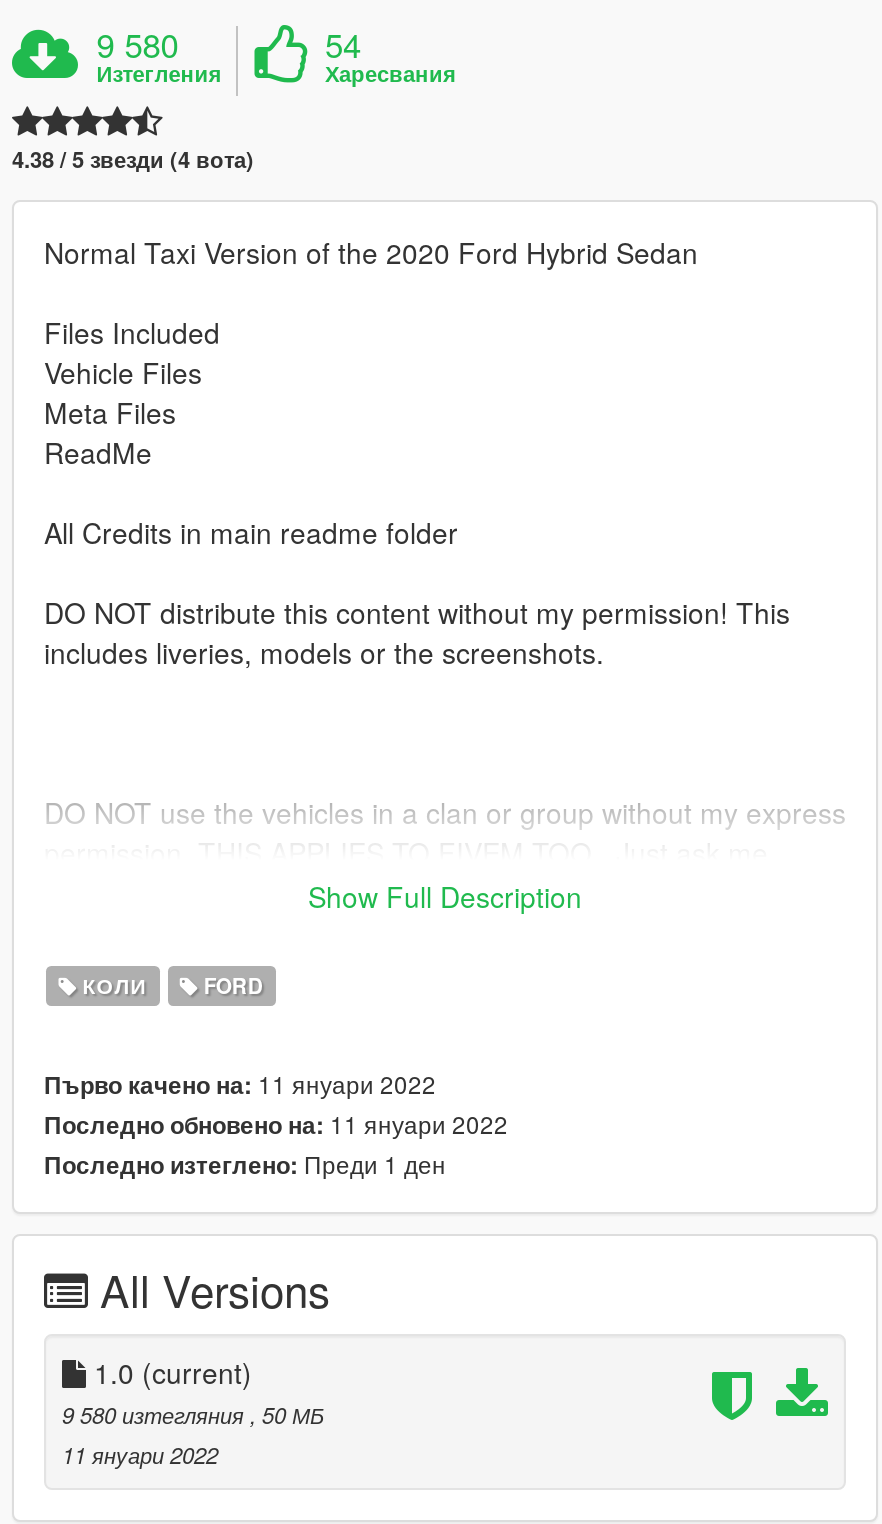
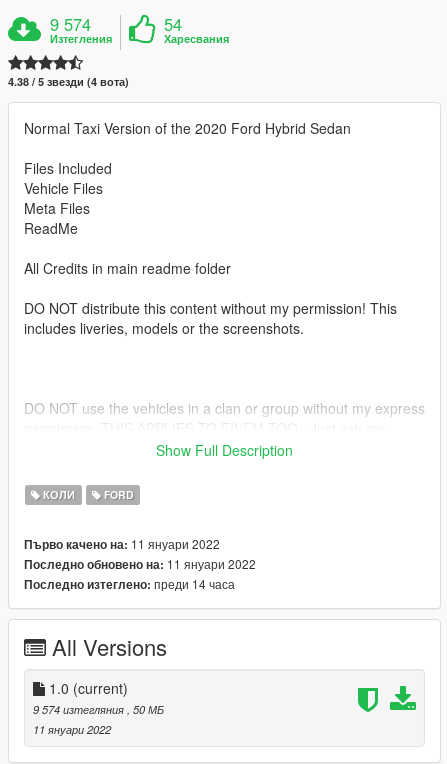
[96,20,178,68] 9 580 -> [50,12,91,36] 9 574
[44,1146,446,1182] Последно изтеглено: Преди 1 ден -> [24,575,235,593] Последно изтеглено: преди 14 часа
[62,1398,324,1430] 9 580 изтегляния, 50 МБ -> [33,701,164,717] 9 574 изтегляния, 50 МБ

